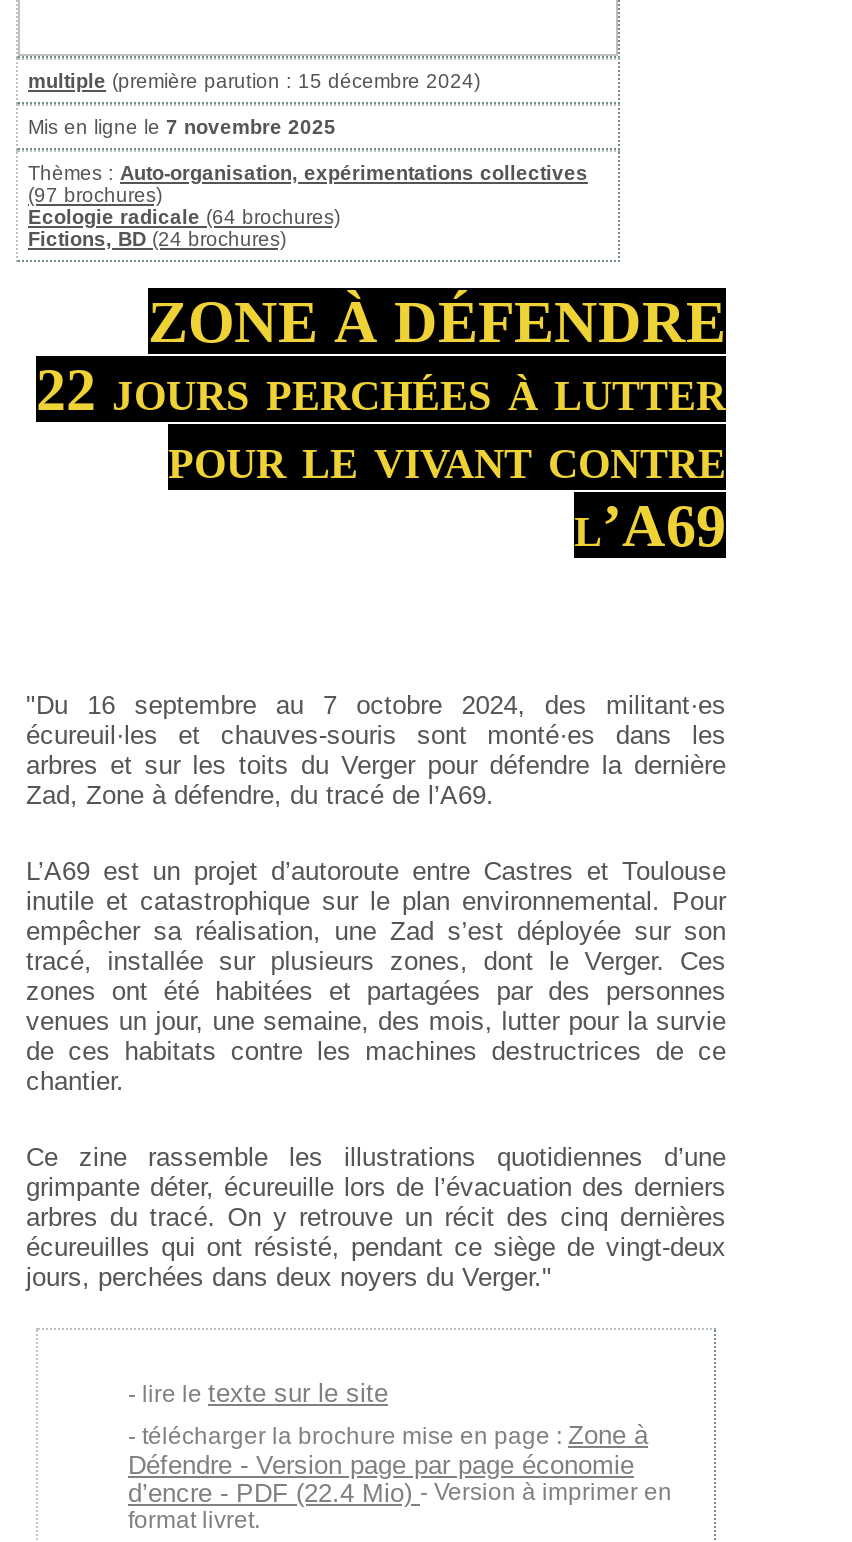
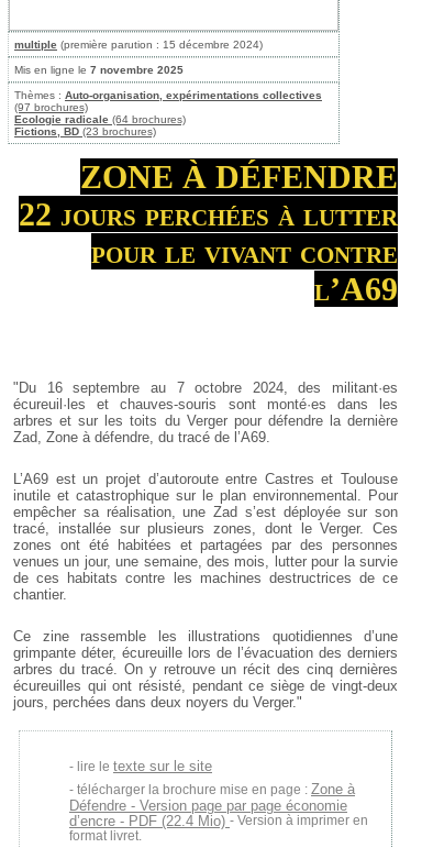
[28,228,286,250] Fictions, BD(24 brochures) -> [14,125,156,137] Fictions, BD(23 brochures)

